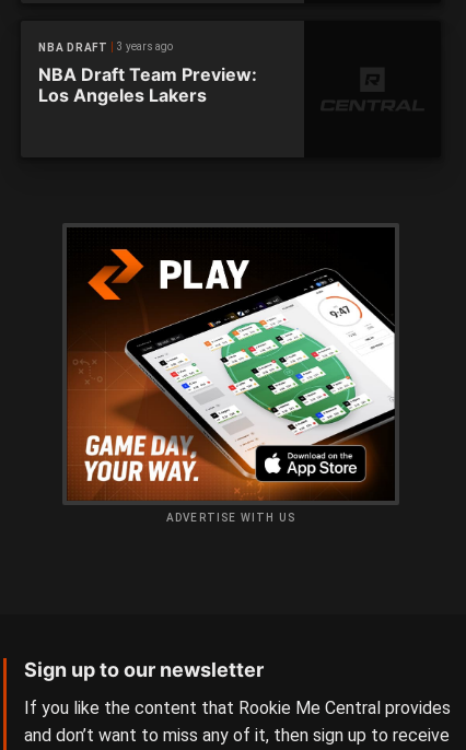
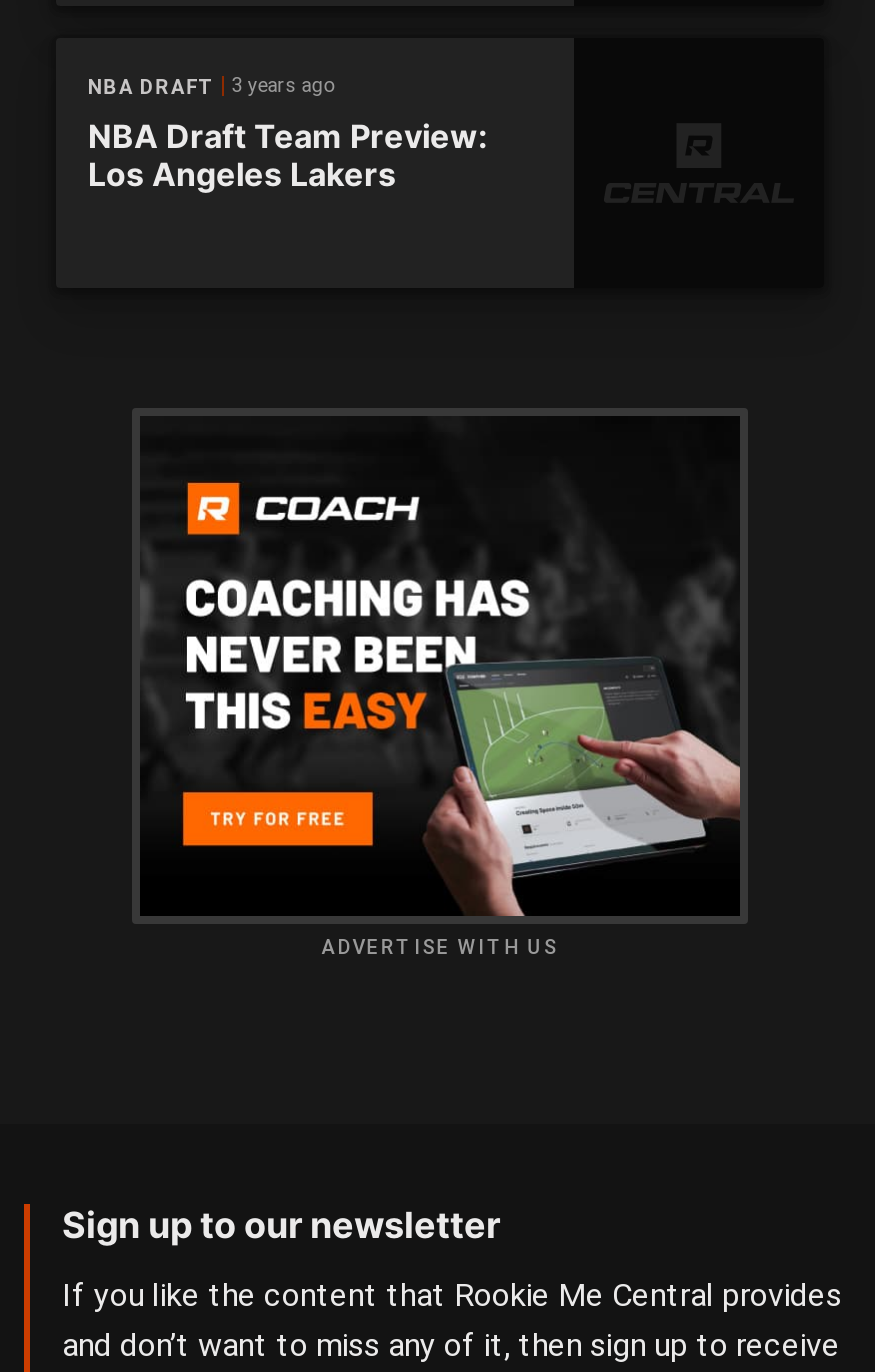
[67,248,396,501] [image] -> [140,456,742,918] [image]

